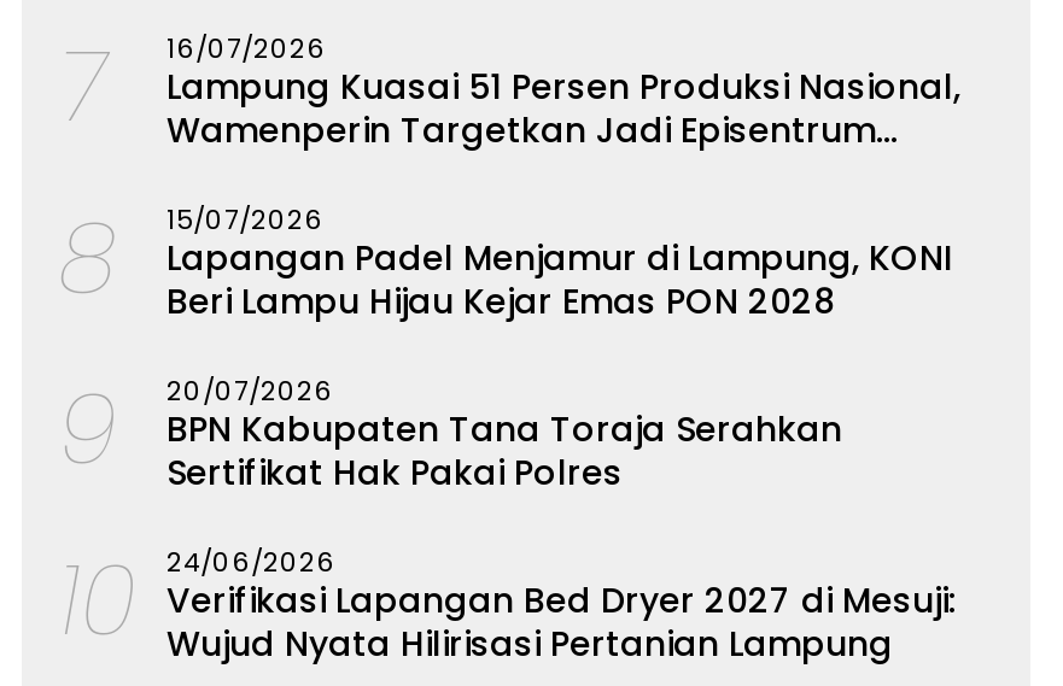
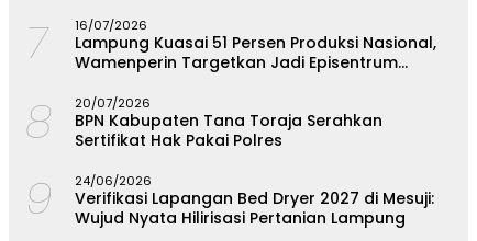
[58,200,953,497] 15/07/2026 | Lapangan Padel Menjamur di Lampung, KONI | Beri Lampu Hijau Kejar Emas PON 2028 | 9 -> none
[58,533,956,668] 10 24/06/2026 Verifikasi Lapangan Bed Dryer 2027 di Mesuji: Wujud Nyata Hilirisasi Pertanian Lampung -> [25,168,434,229] 9 24/06/2026 Verifikasi Lapangan Bed Dryer 2027 di Mesuji: Wujud Nyata Hilirisasi Pertanian Lampung

